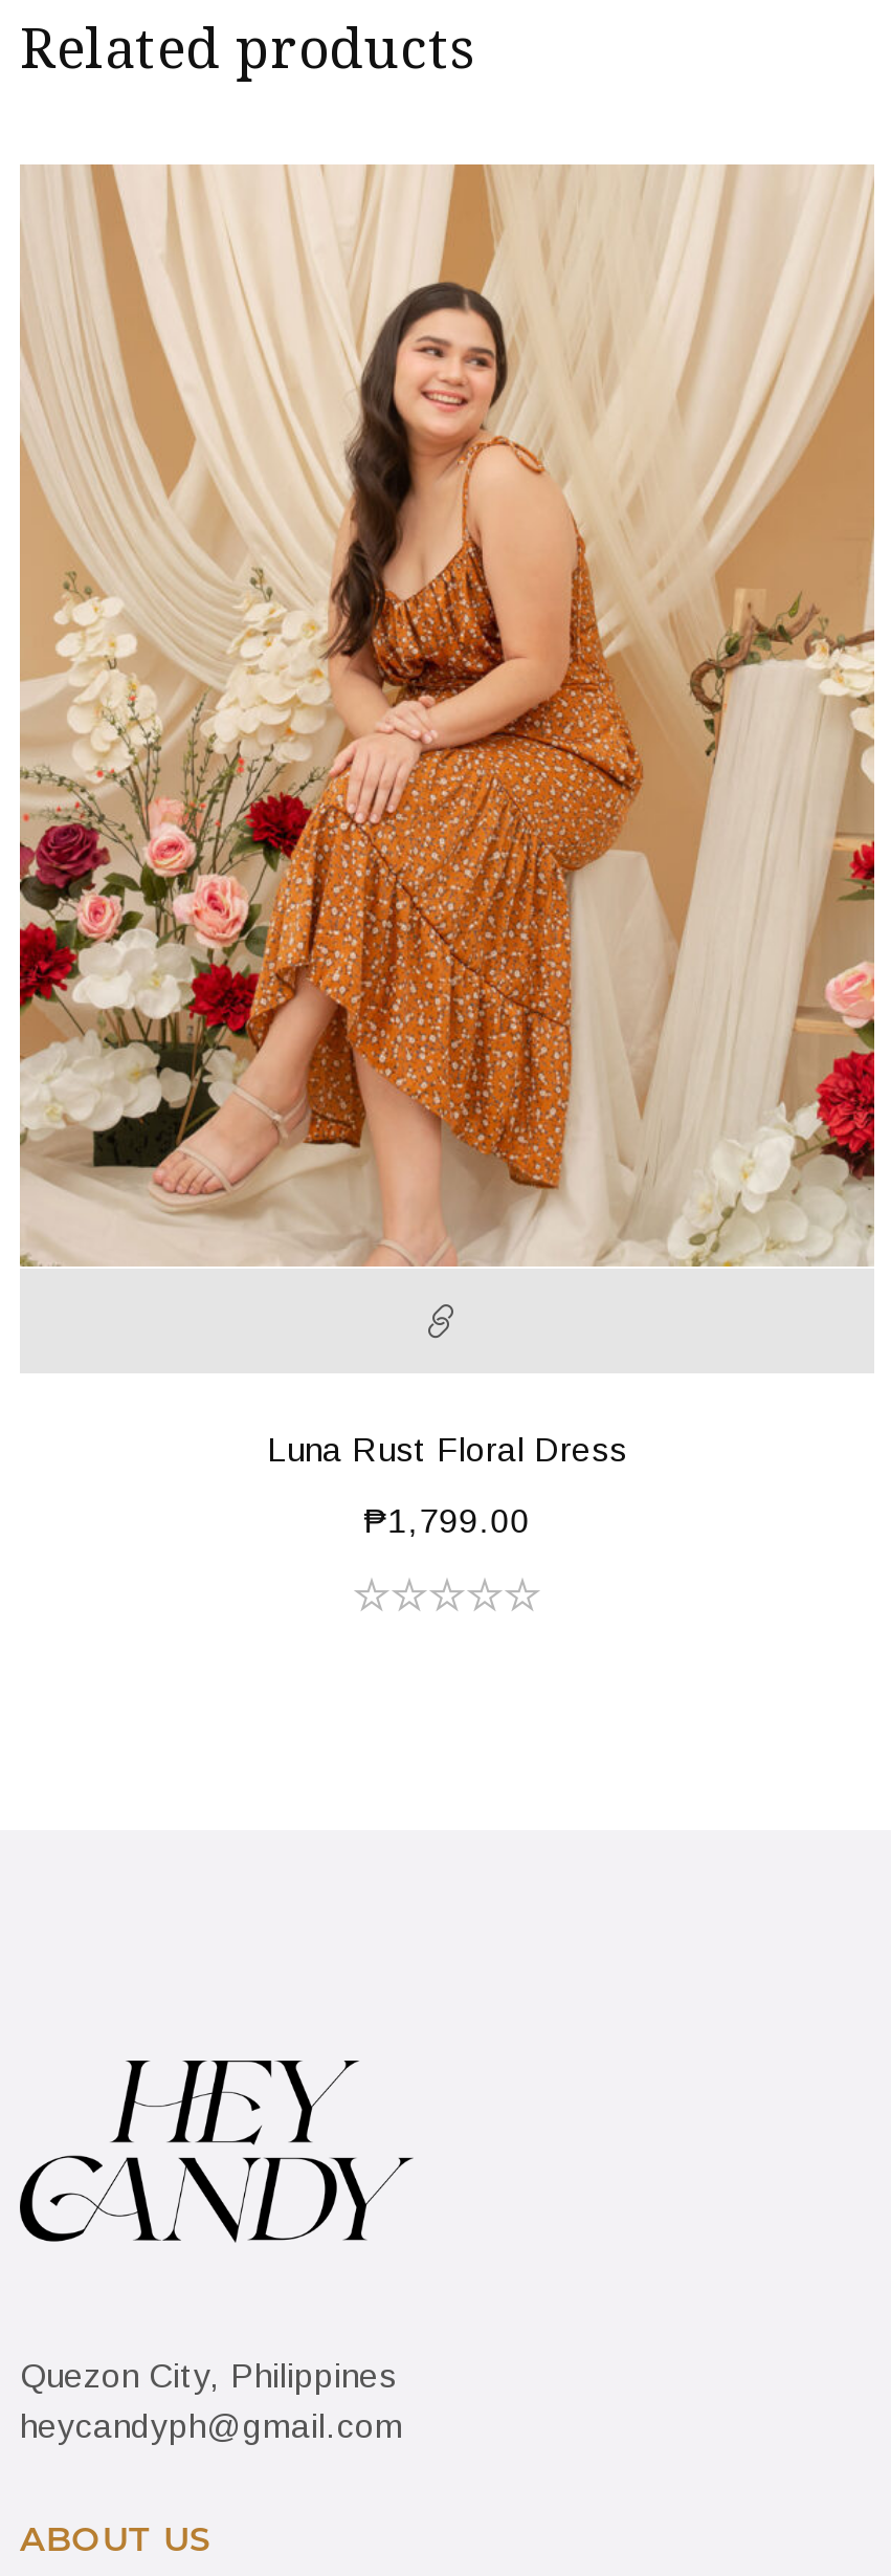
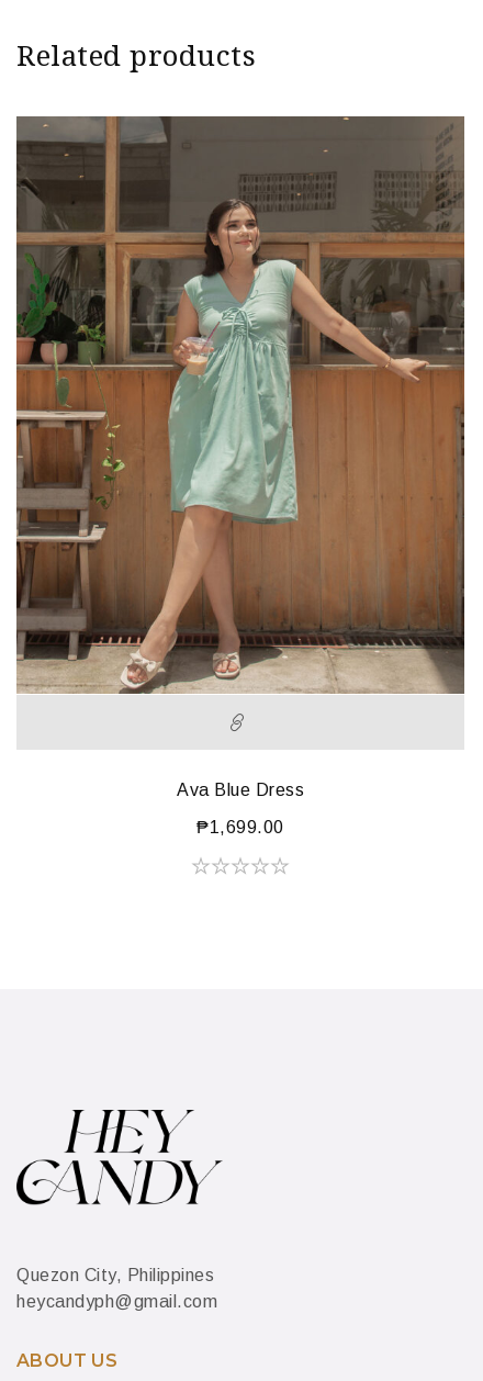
[18,162,876,1267] [image] -> [15,115,465,695] [image]
[267,1432,627,1468] Luna Rust Floral Dress -> [177,781,304,799] Ava Blue Dress
[364,1503,530,1539] ₱1,799.00 -> [197,818,284,837] ₱1,699.00

